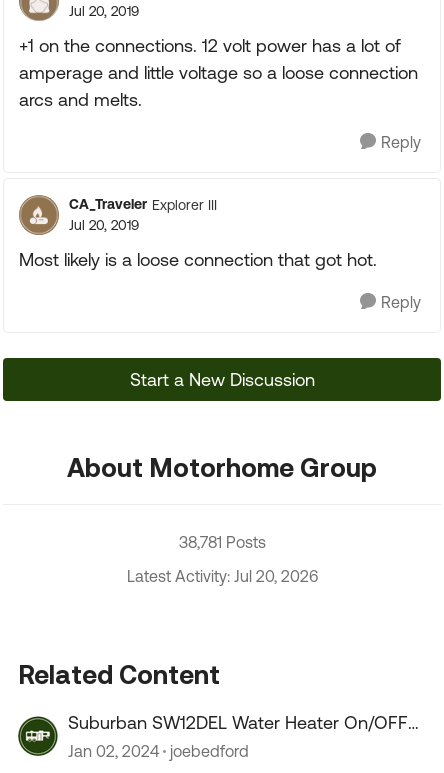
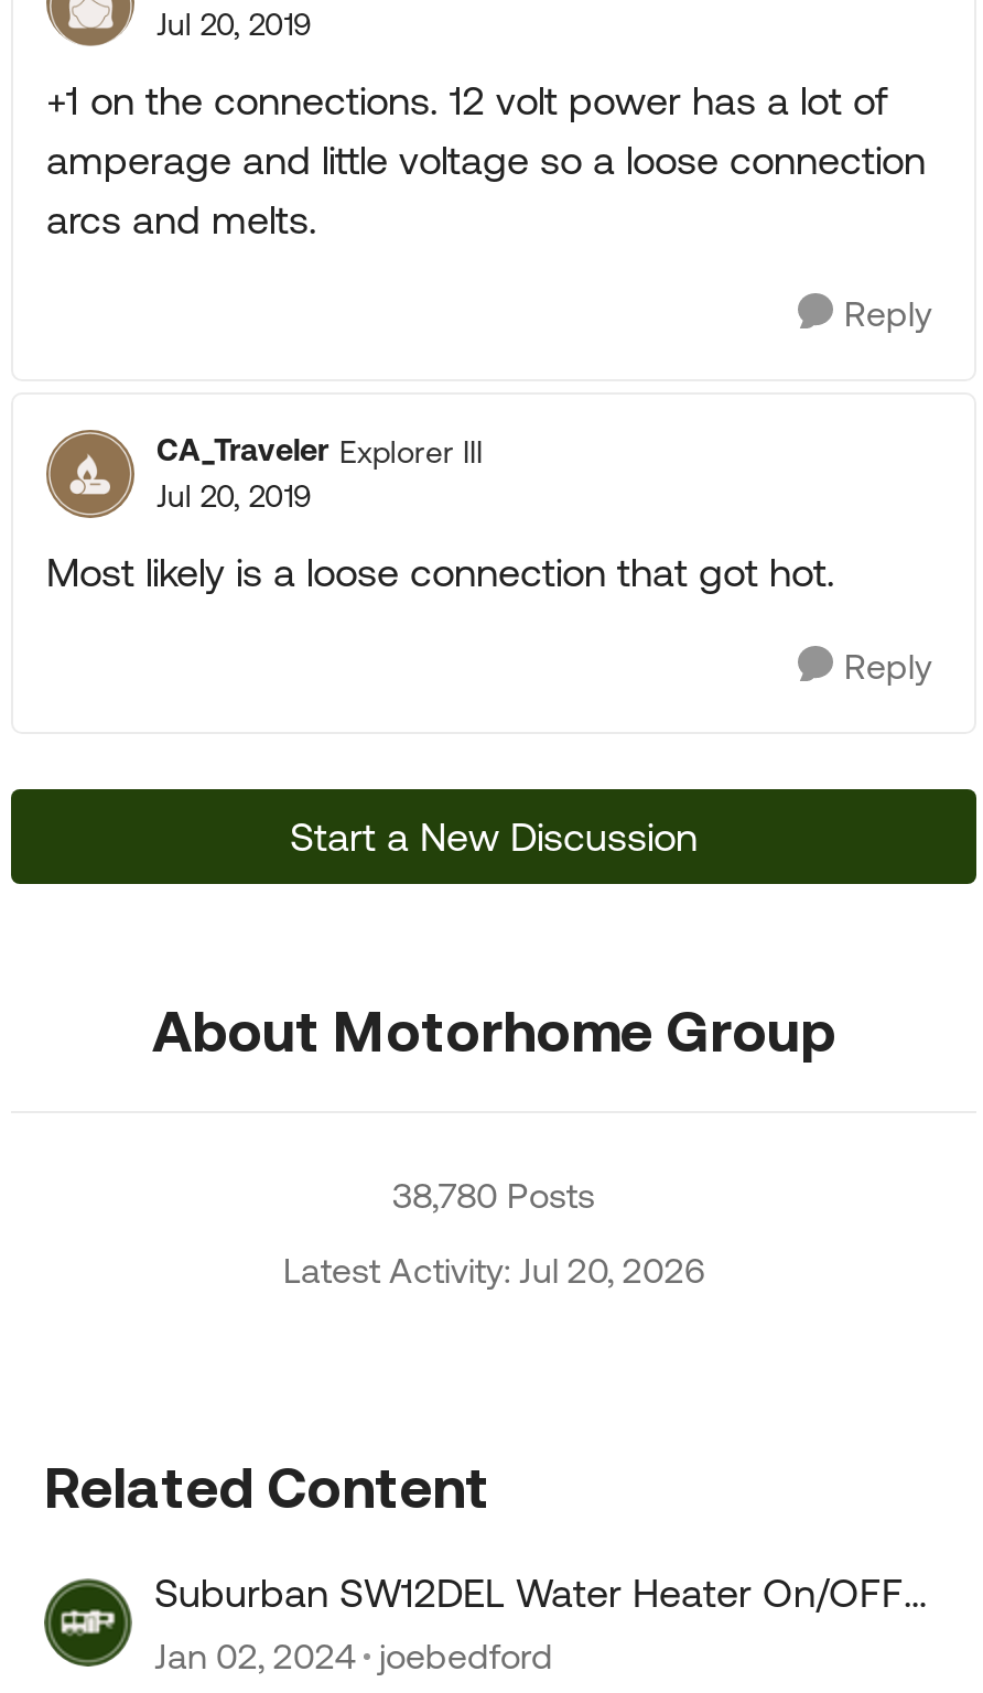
[178,533,265,551] 38,781 Posts -> [392,1175,595,1215] 38,780 Posts

